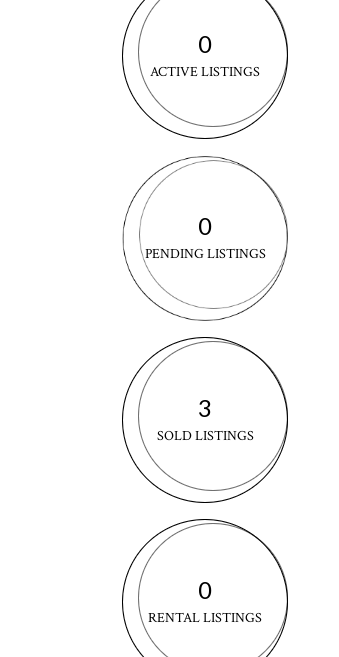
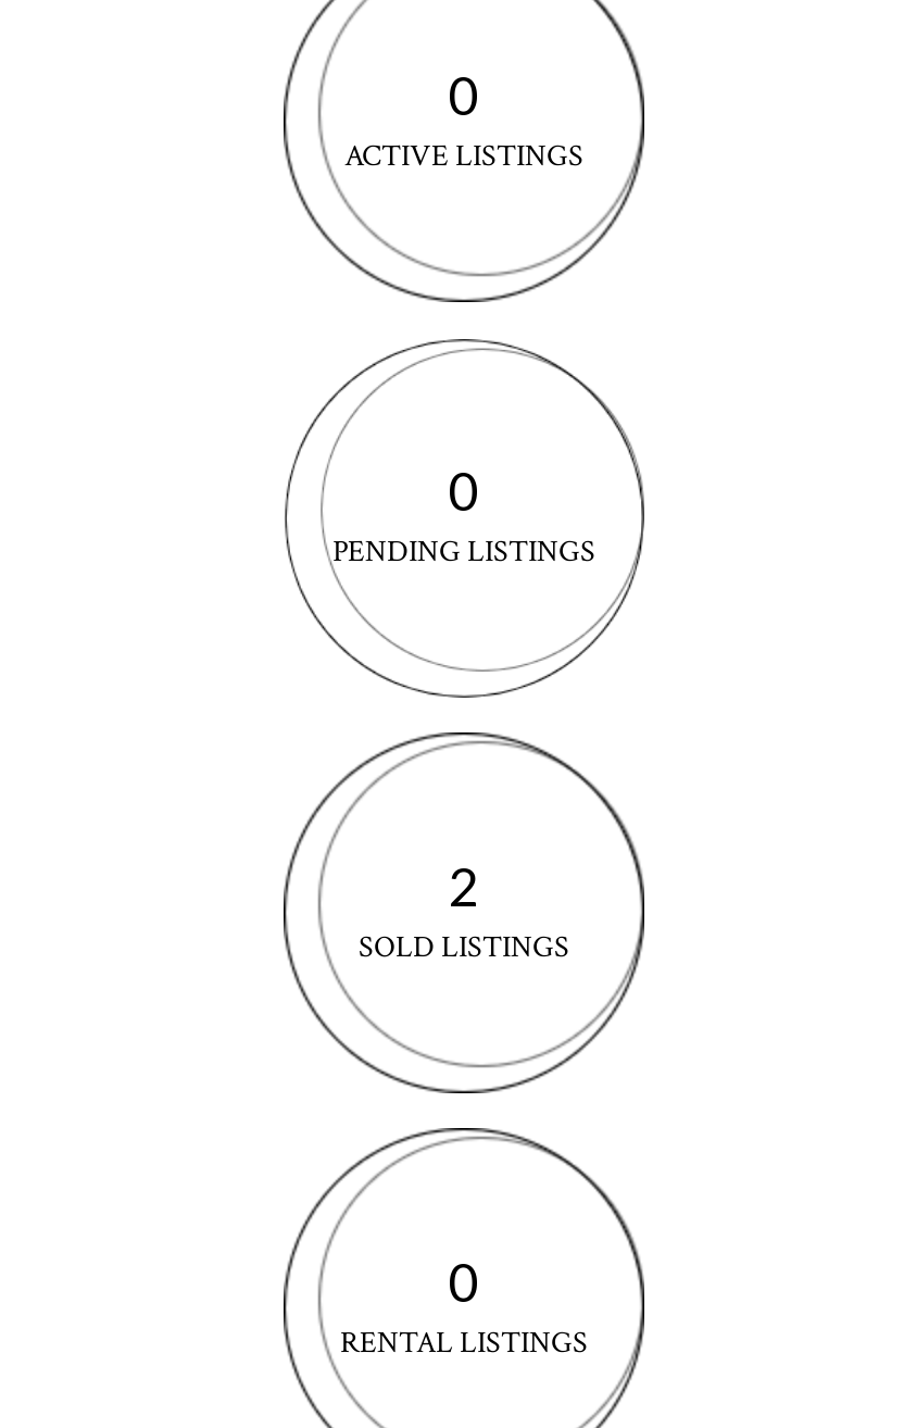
[198,393,212,422] 3 -> [449,854,479,917] 2

